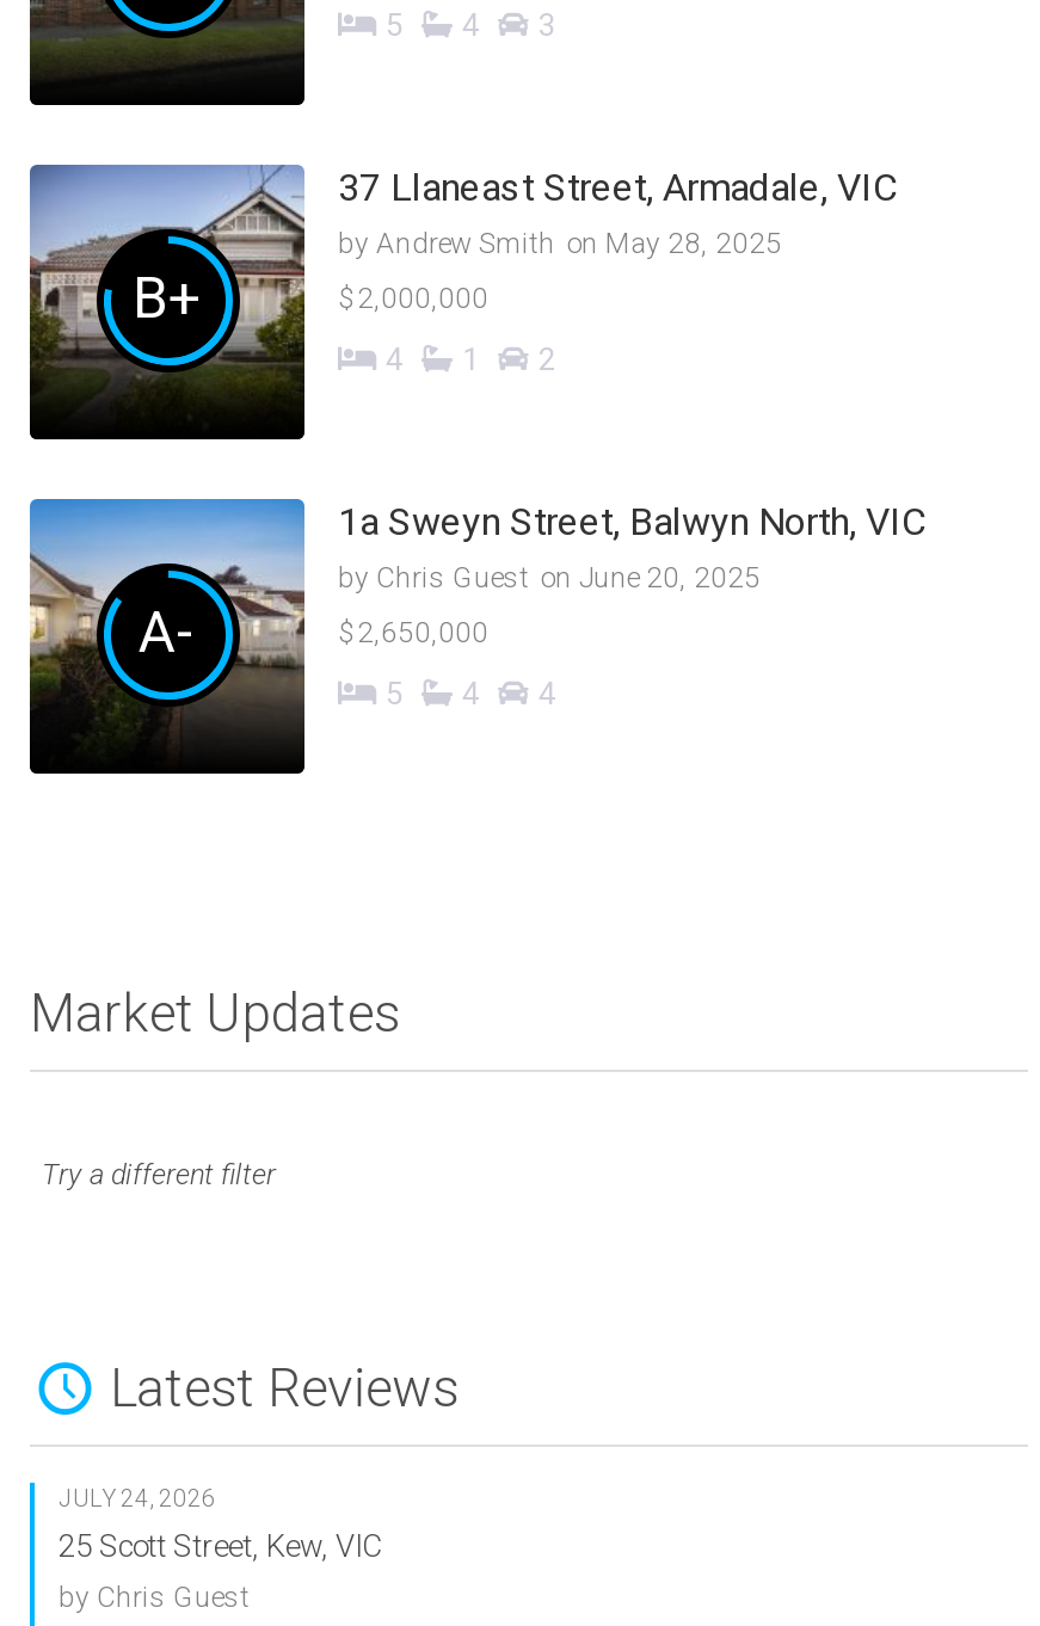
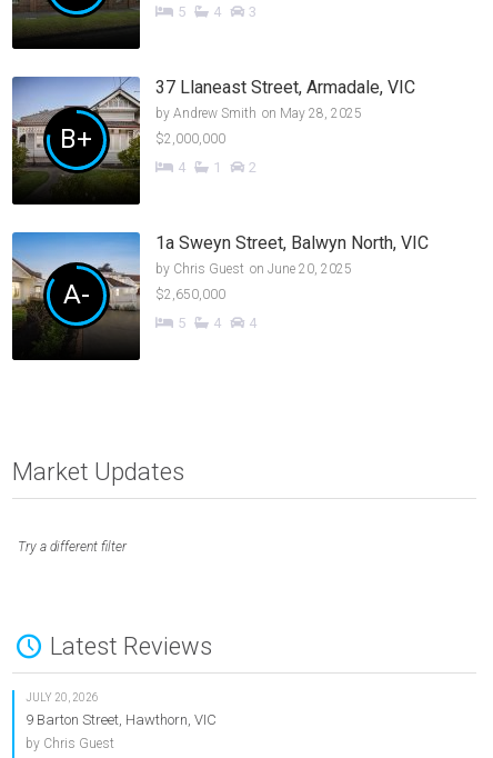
[59,1484,216,1511] JULY 24, 2026 -> [26,691,99,703] JULY 20, 2026
[59,1527,383,1563] 25 Scott Street, Kew, VIC -> [26,711,217,728] 9 Barton Street, Hawthorn, VIC

